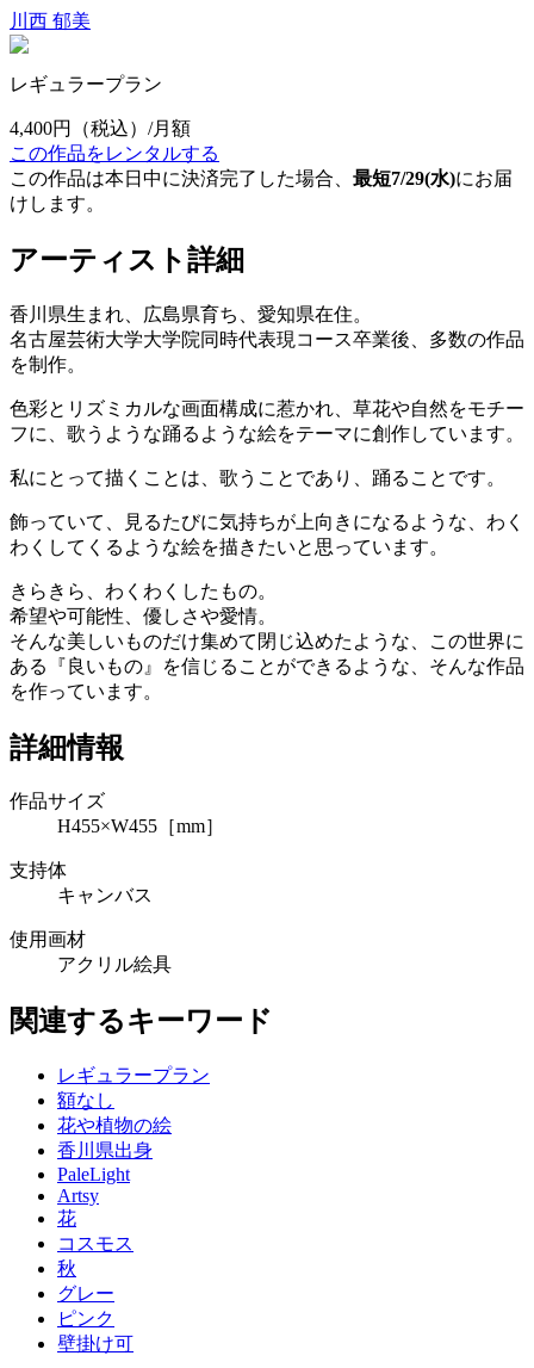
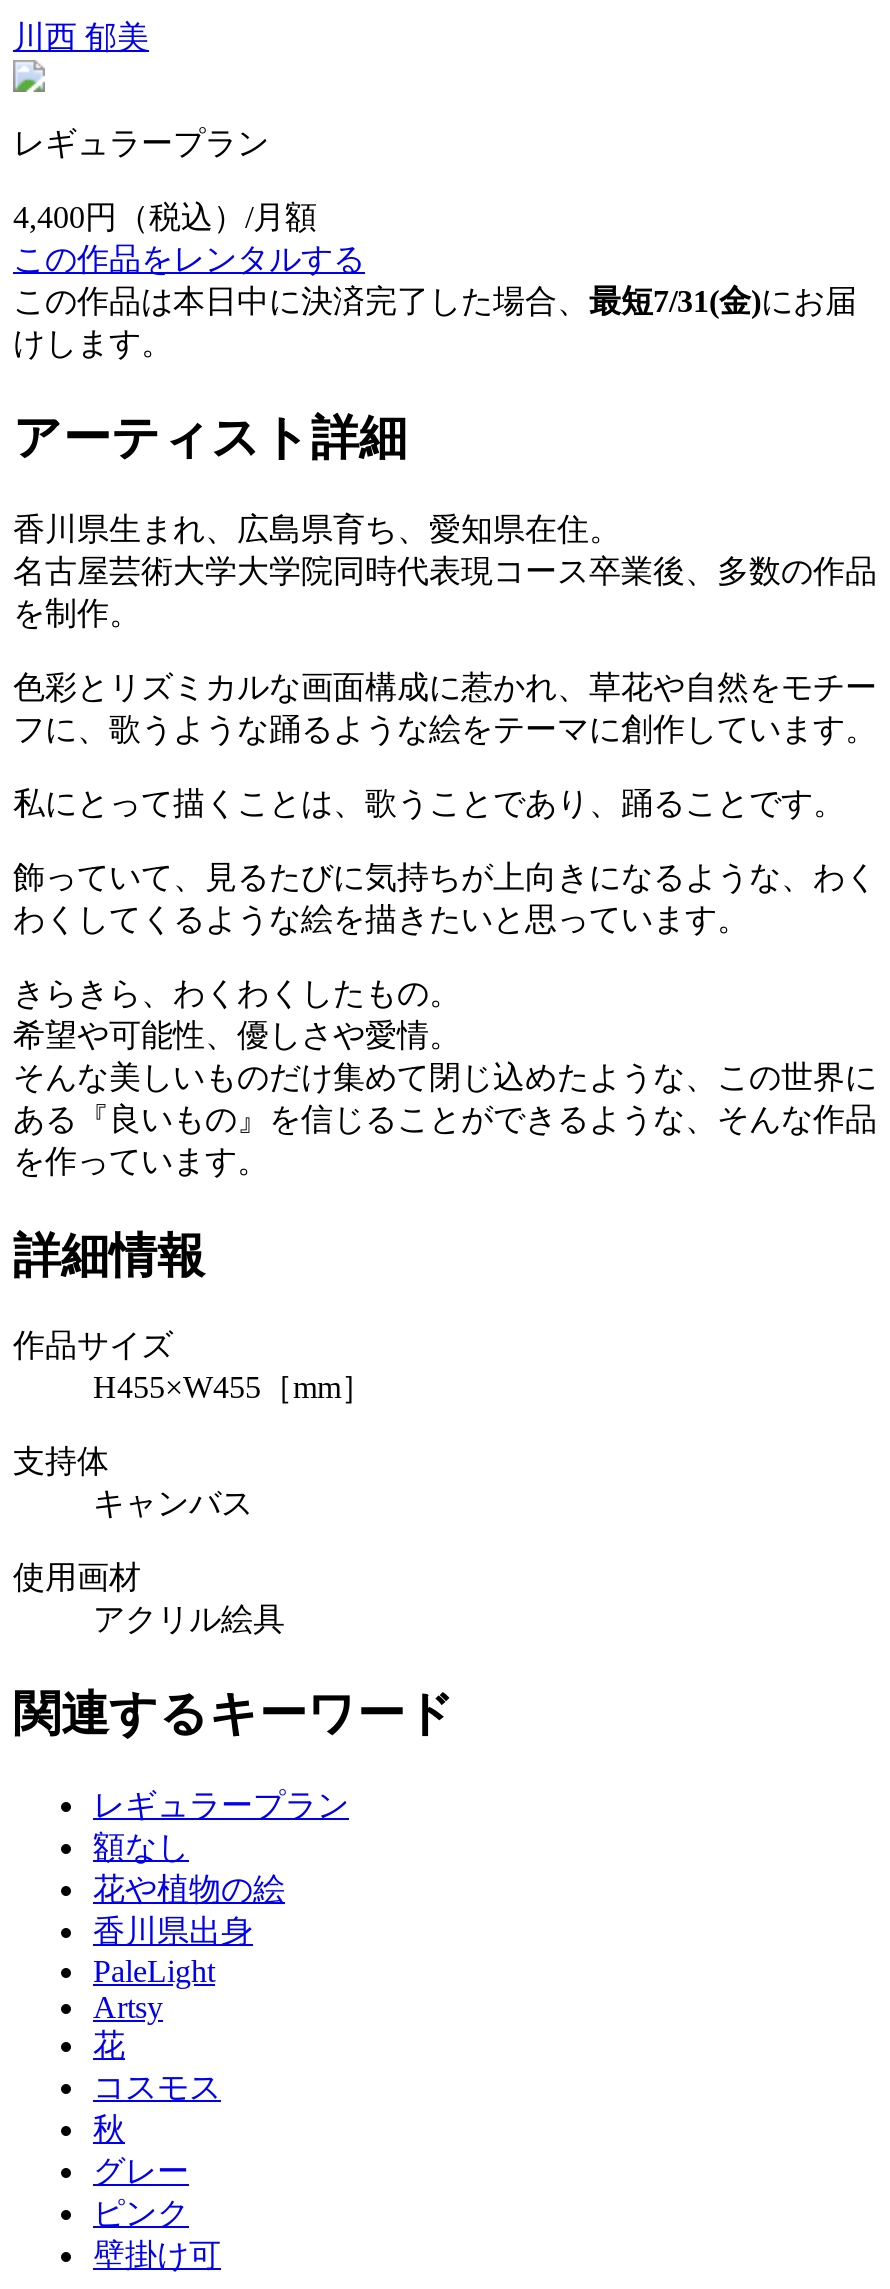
[10,168,513,188] この作品は本日中に決済完了した場合、最短7/29(水)にお届 -> [13,284,857,318] この作品は本日中に決済完了した場合、最短7/31(金)にお届

